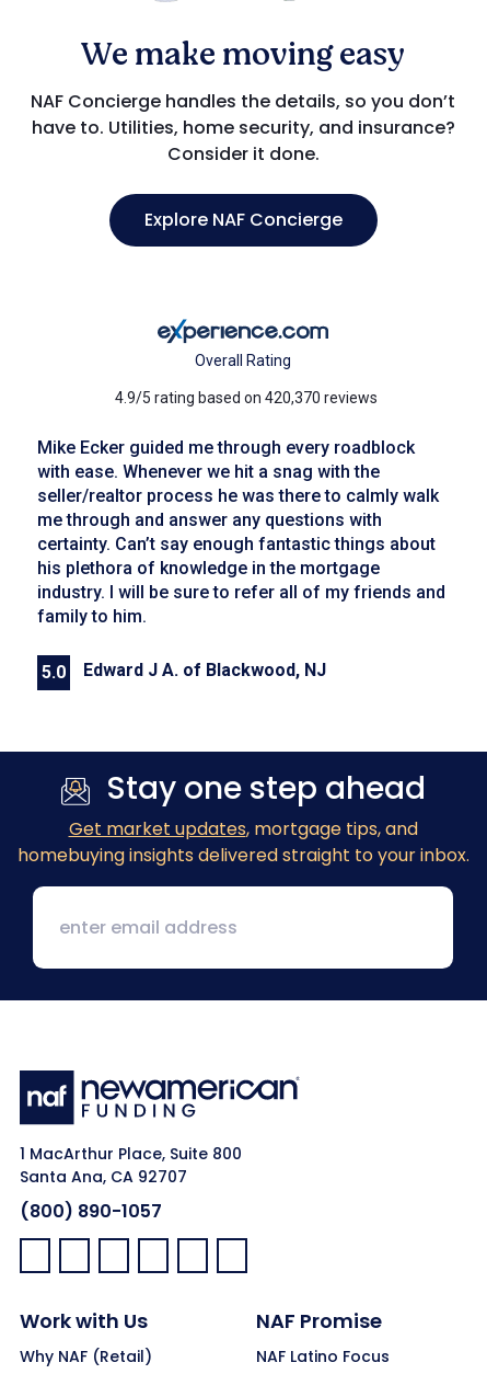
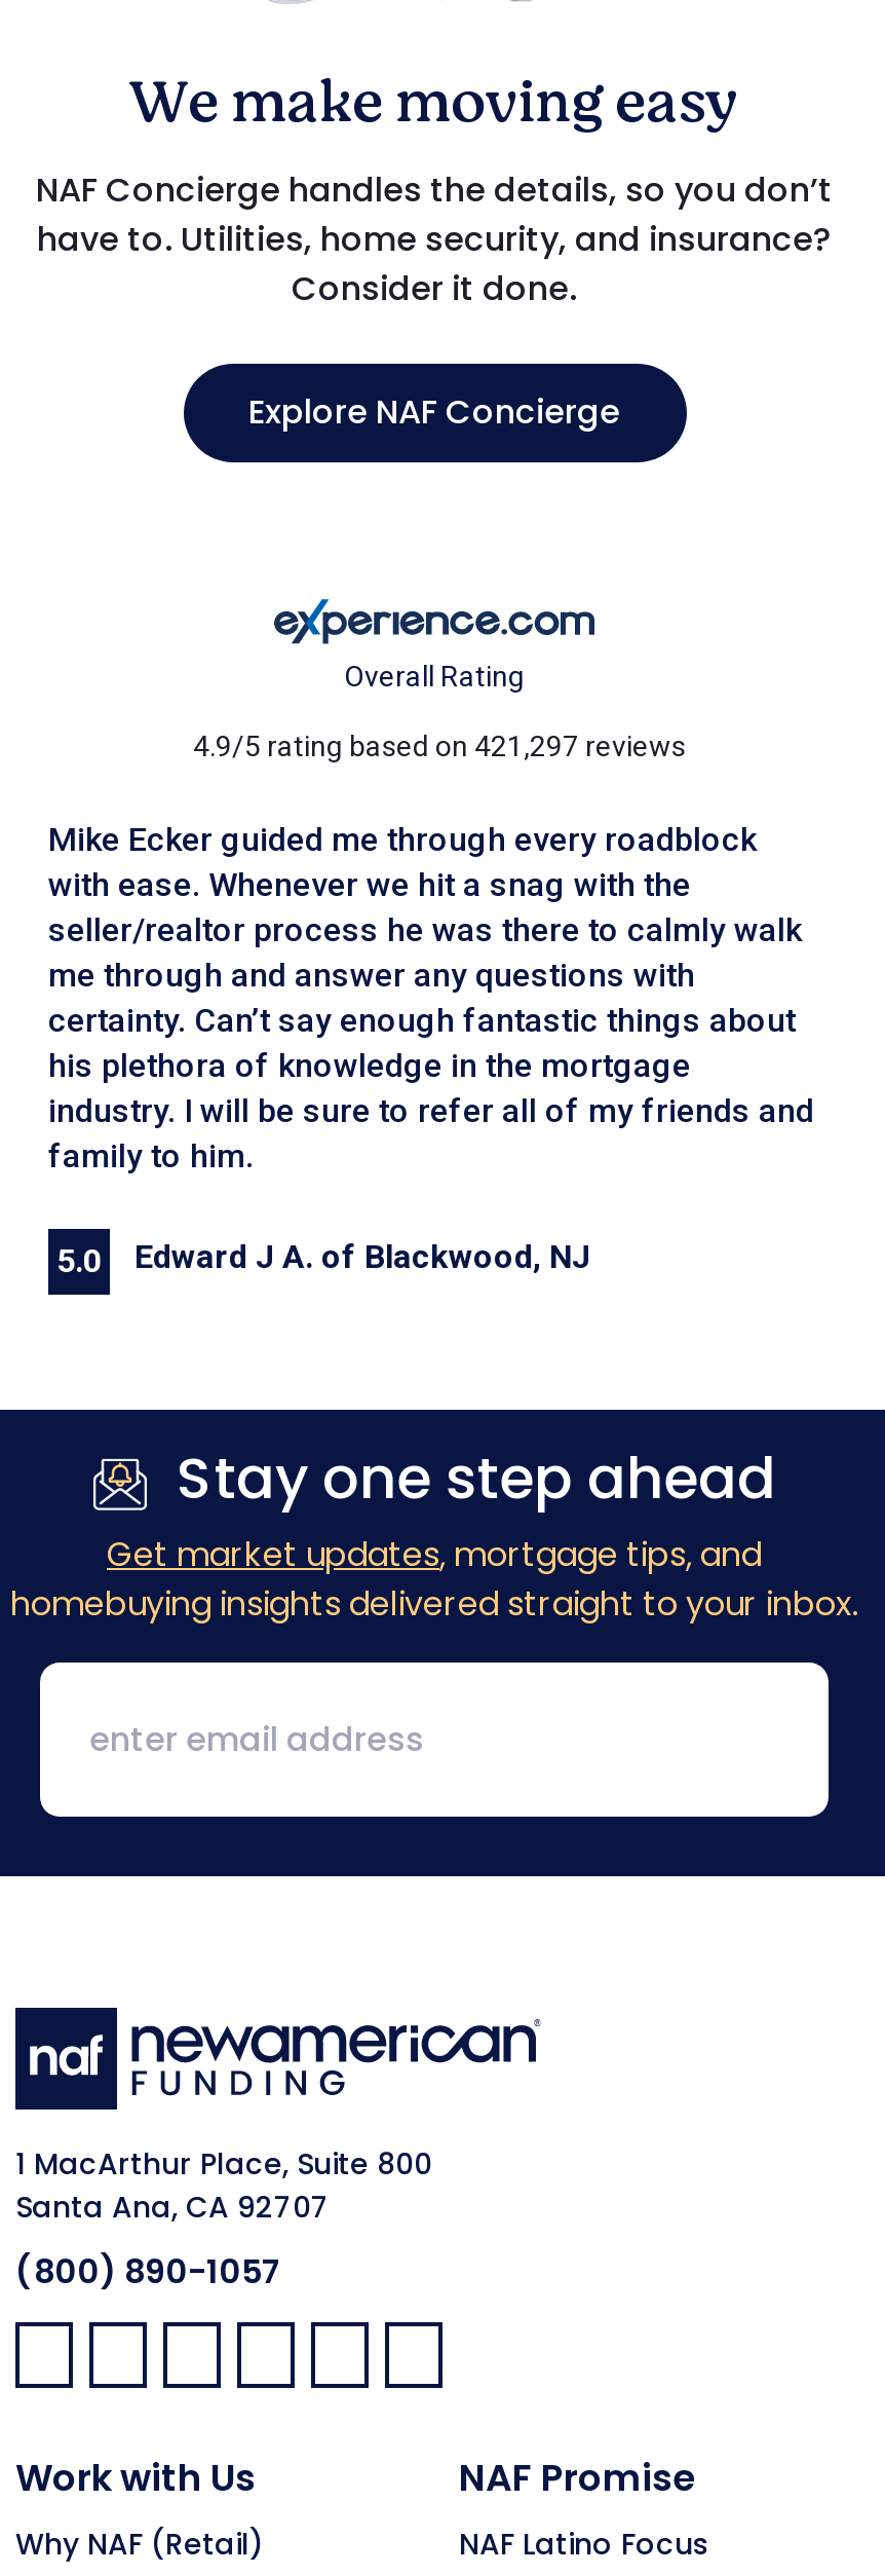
[114,390,377,407] 4.9/5 rating based on 420,370 reviews -> [193,731,686,763] 4.9/5 rating based on 421,297 reviews

